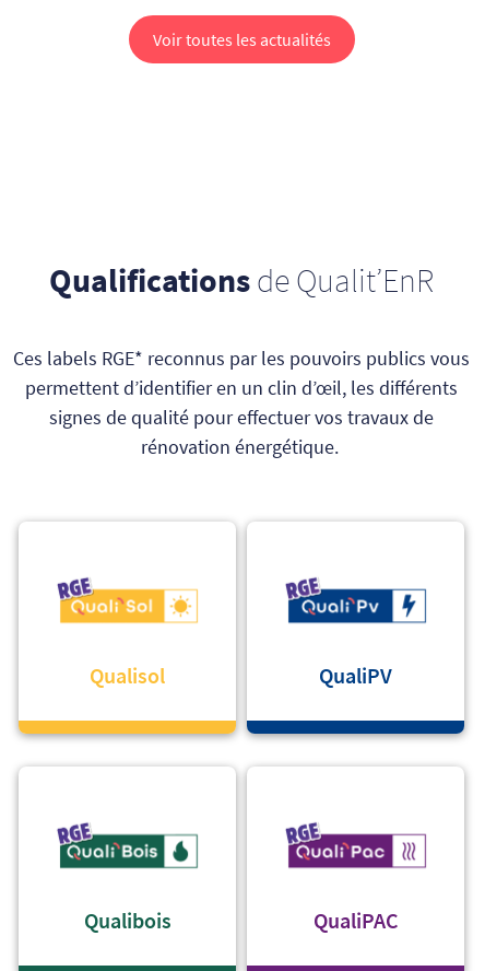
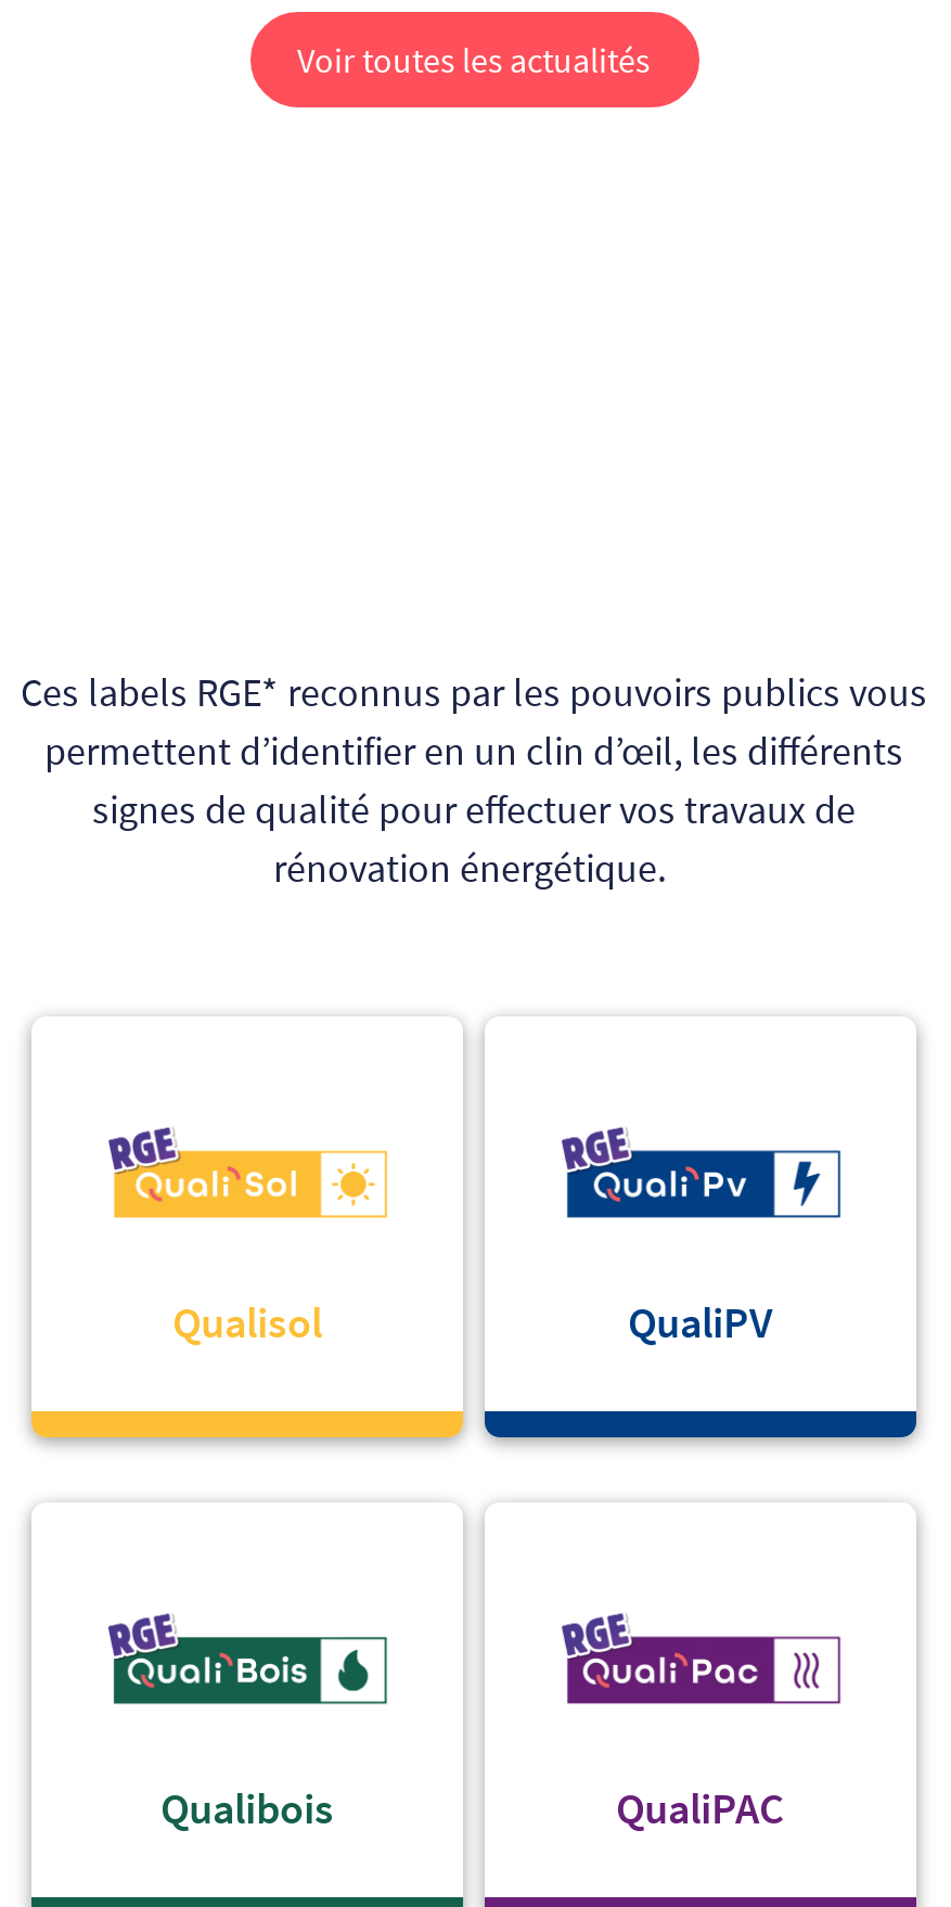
[49,259,434,301] Qualifications de Qualit’EnR -> none

